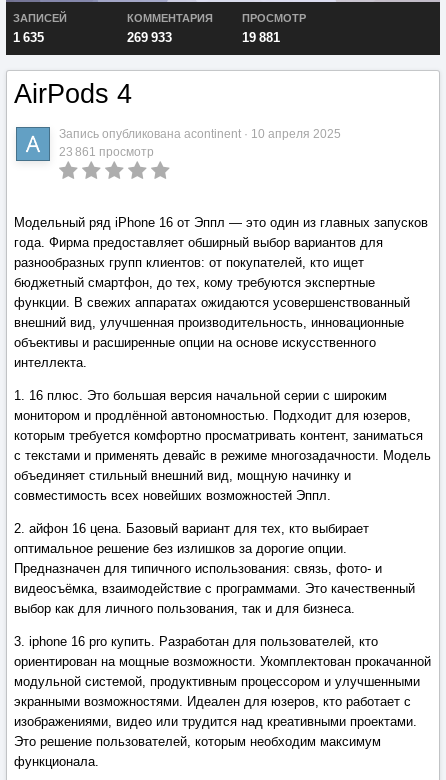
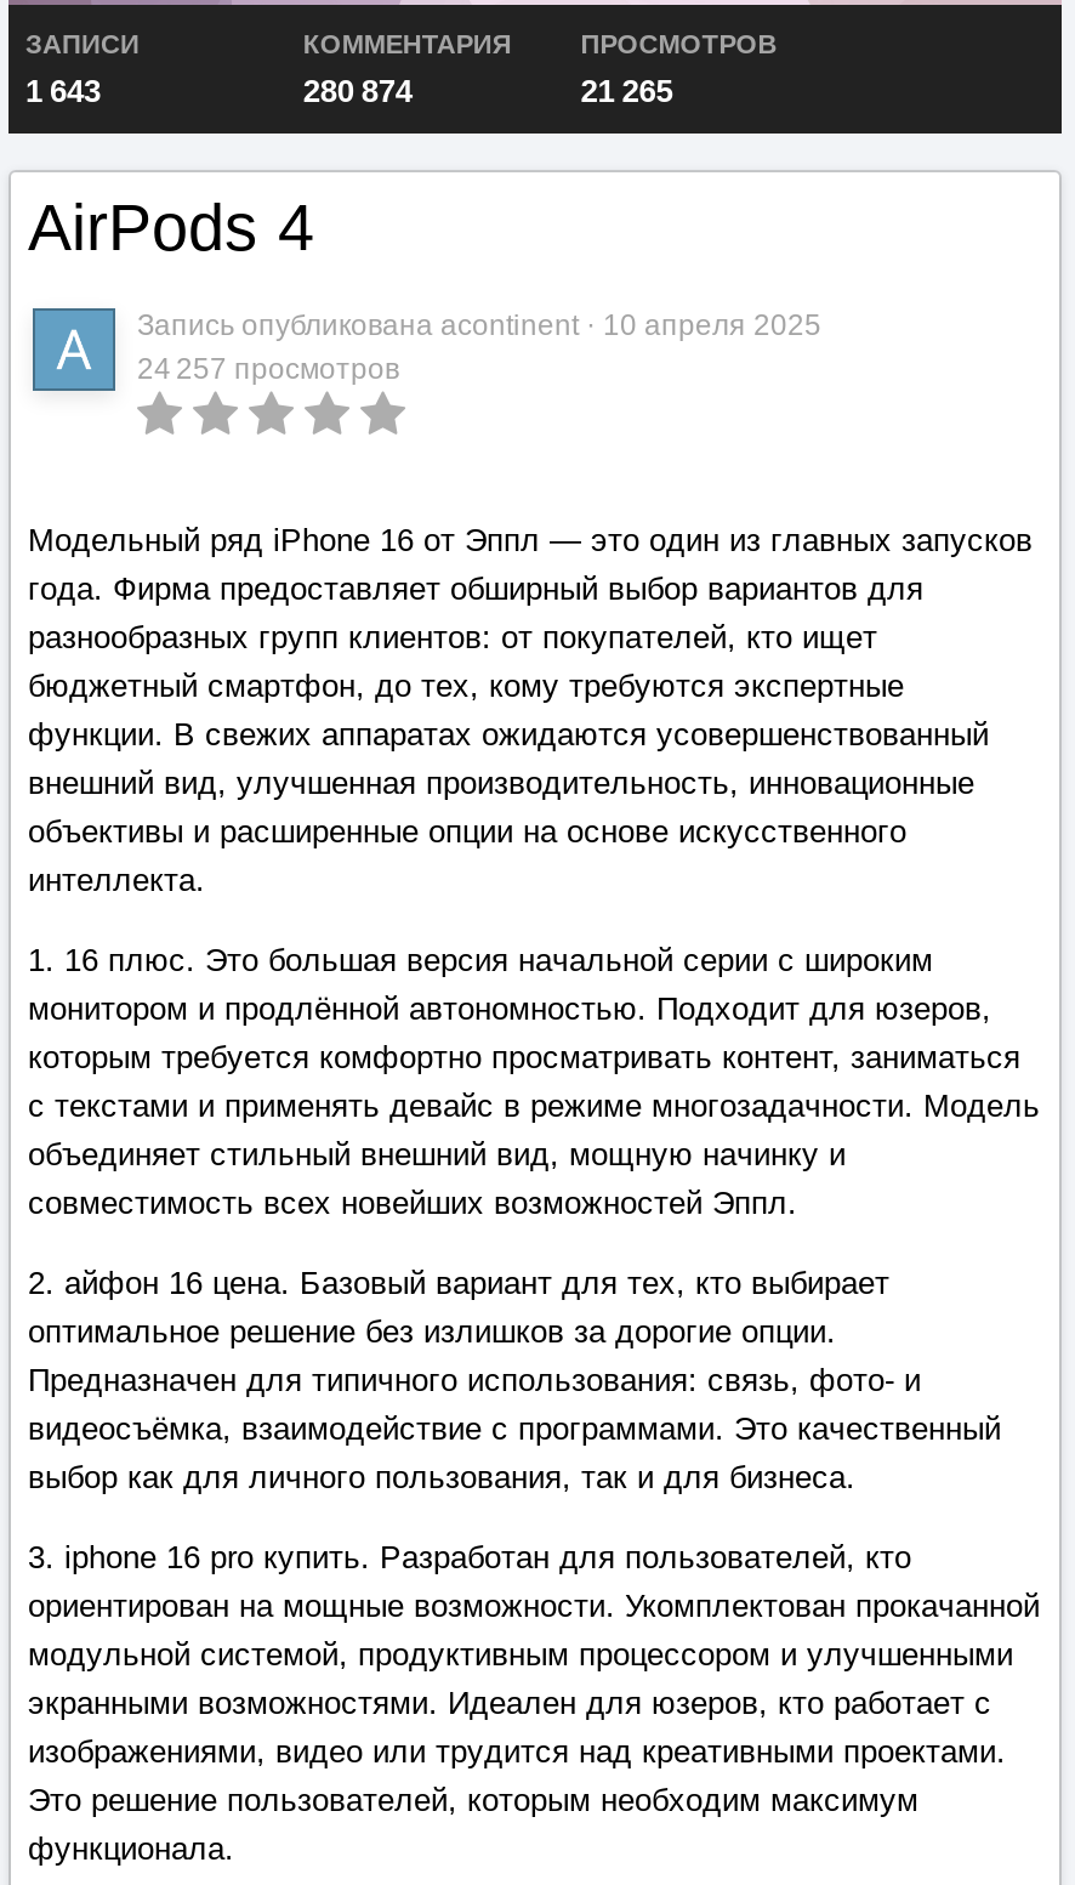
[13,12,67,45] ЗАПИСЕЙ | 1 635 -> [25,29,140,109] ЗАПИСИ | 1 643
[242,12,306,45] ПРОСМОТР | 19 881 -> [580,29,777,109] ПРОСМОТРОВ | 21 265
[127,30,172,45] 269 933 -> [303,73,412,109] 280 874
[59,145,154,159] 23 861 просмотр -> [137,352,399,386] 24 257 просмотров

